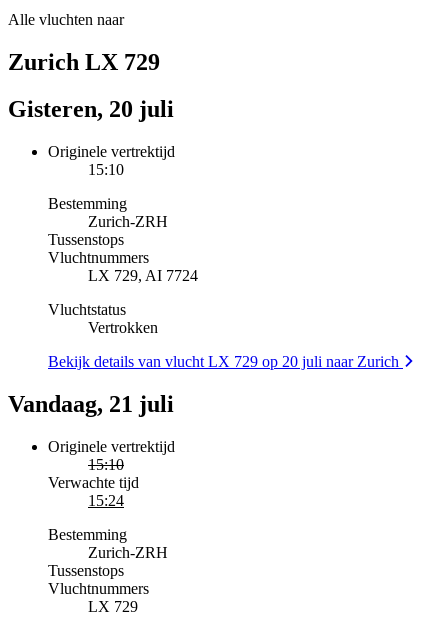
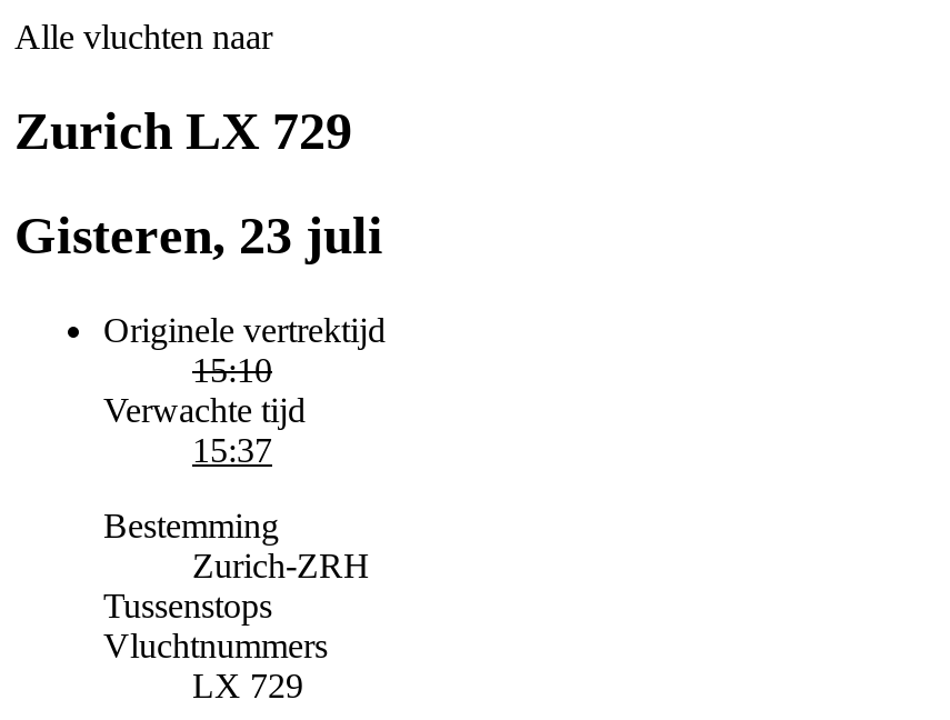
[8,96,403,417] Gisteren, 20 juli | Originele vertrektijd | 15:10 | Bestemming | Zurich-ZRH | Tussenstops | Vluchtnummers | LX 729, AI 7724 | Vluchtstatus | Vertrokken | Bekijk details van vlucht LX 729 op 20 juli naar Zurich | Vandaag, 21 juli -> [14,206,383,264] Gisteren, 23 juli
[88,491,124,508] 15:24 -> [192,430,272,468] 15:37

